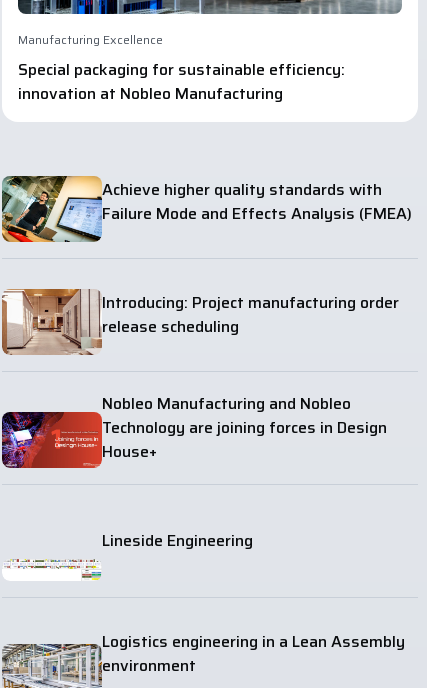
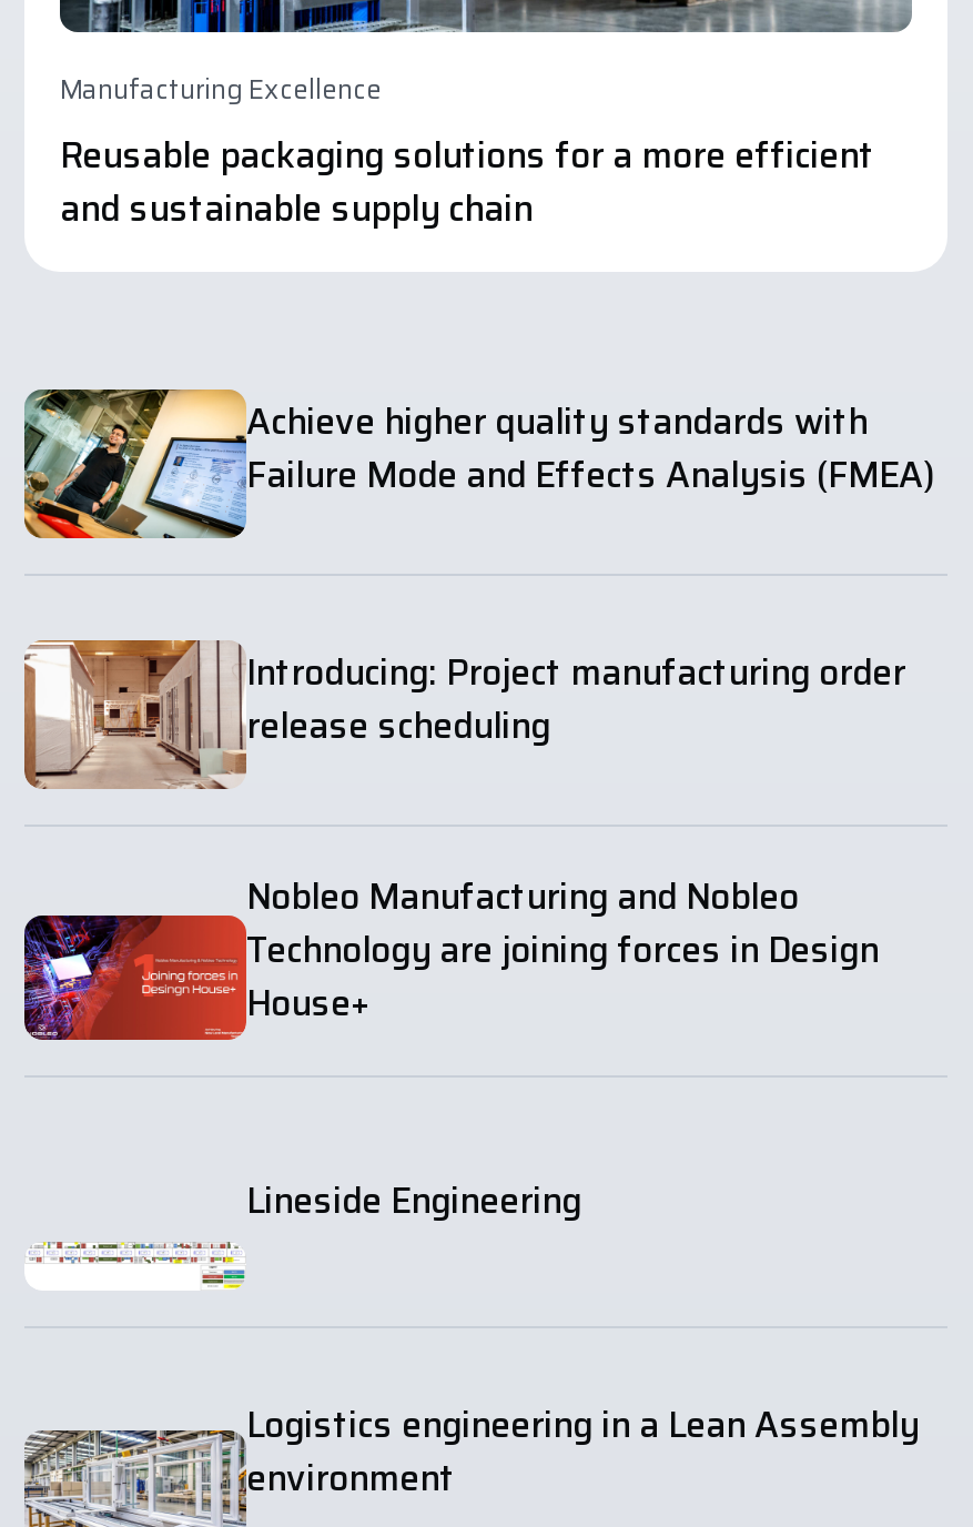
[18,57,345,106] Special packaging for sustainable efficiency: | innovation at Nobleo Manufacturing -> [60,127,874,236] Reusable packaging solutions for a more efficient | and sustainable supply chain

